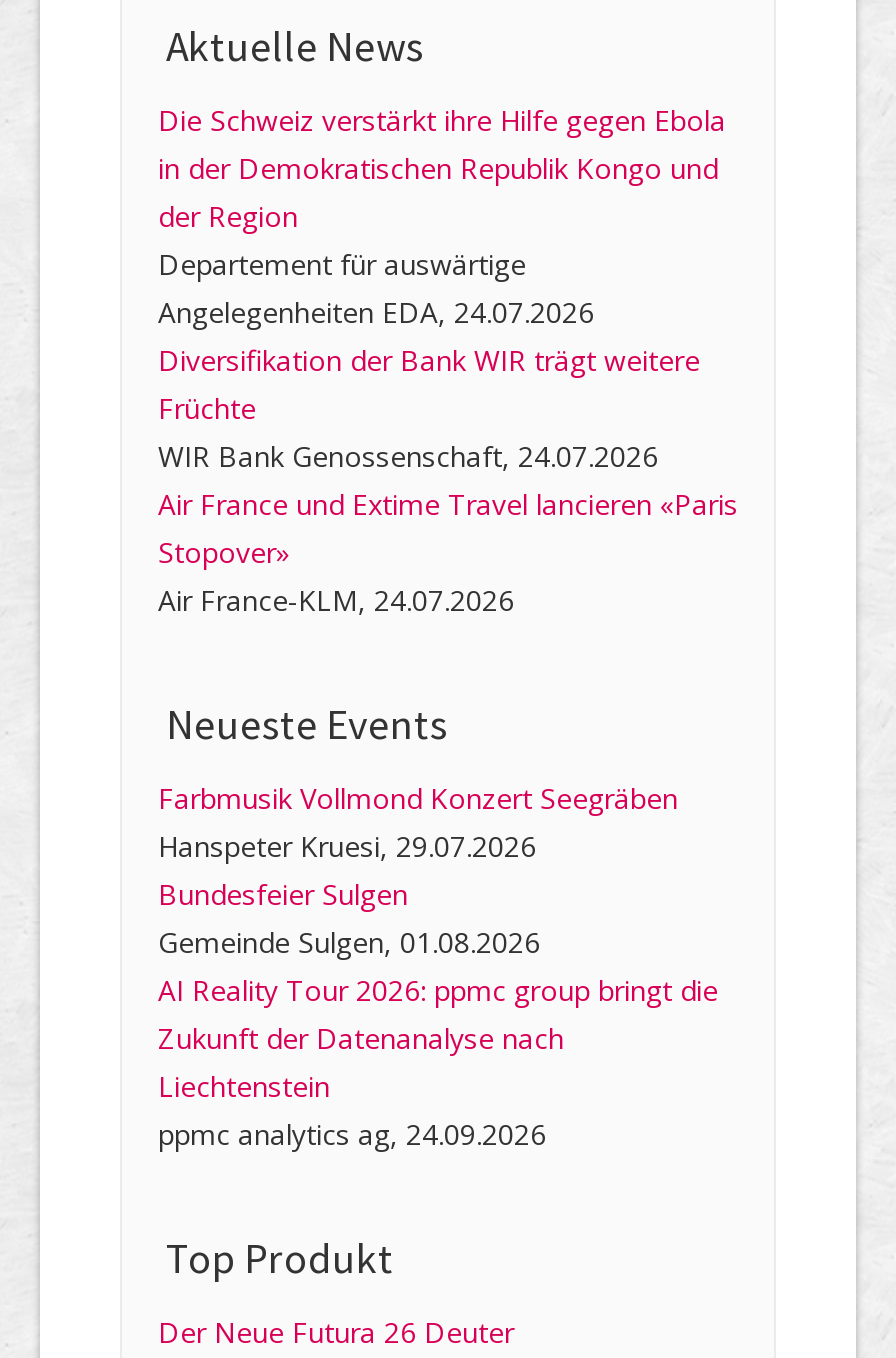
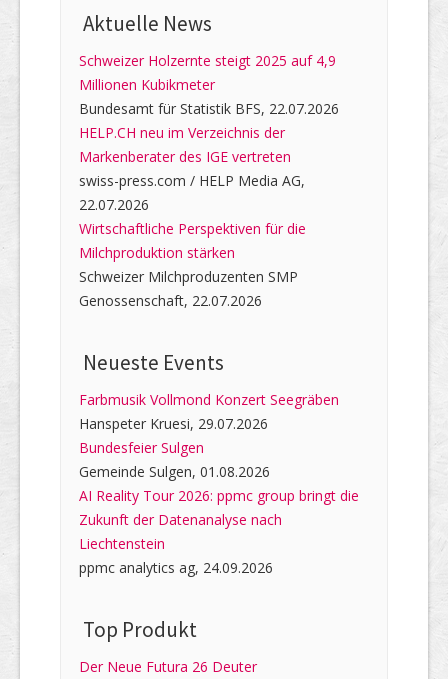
[158,102,738,620] Die Schweiz verstärkt ihre Hilfe gegen Ebola | in der Demokratischen Republik Kongo und | der Region | Departement für auswärtige | Angelegenheiten EDA, 24.07.2026 | Diversifikation der Bank WIR trägt weitere | Früchte | WIR Bank Genossenschaft, 24.07.2026 | Air France und Extime Travel lancieren «Paris | Stopover» | Air France-KLM, 24.07.2026 -> [79,51,339,310] Schweizer Holzernte steigt 2025 auf 4,9 | Millionen Kubikmeter | Bundesamt für Statistik BFS, 22.07.2026 | HELP.CH neu im Verzeichnis der | Markenberater des IGE vertreten | swiss-press.com / HELP Media AG, | 22.07.2026 | Wirtschaftliche Perspektiven für die | Milchproduktion stärken | Schweizer Milchproduzenten SMP | Genossenschaft, 22.07.2026

